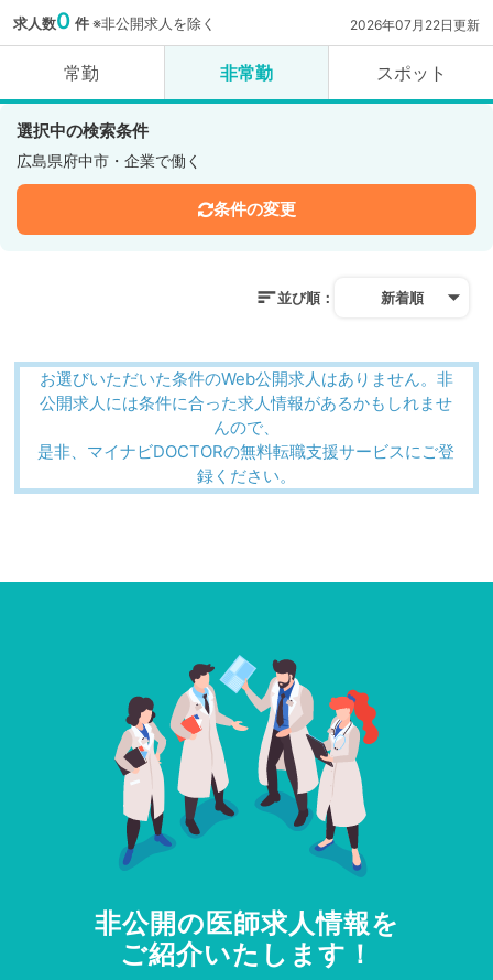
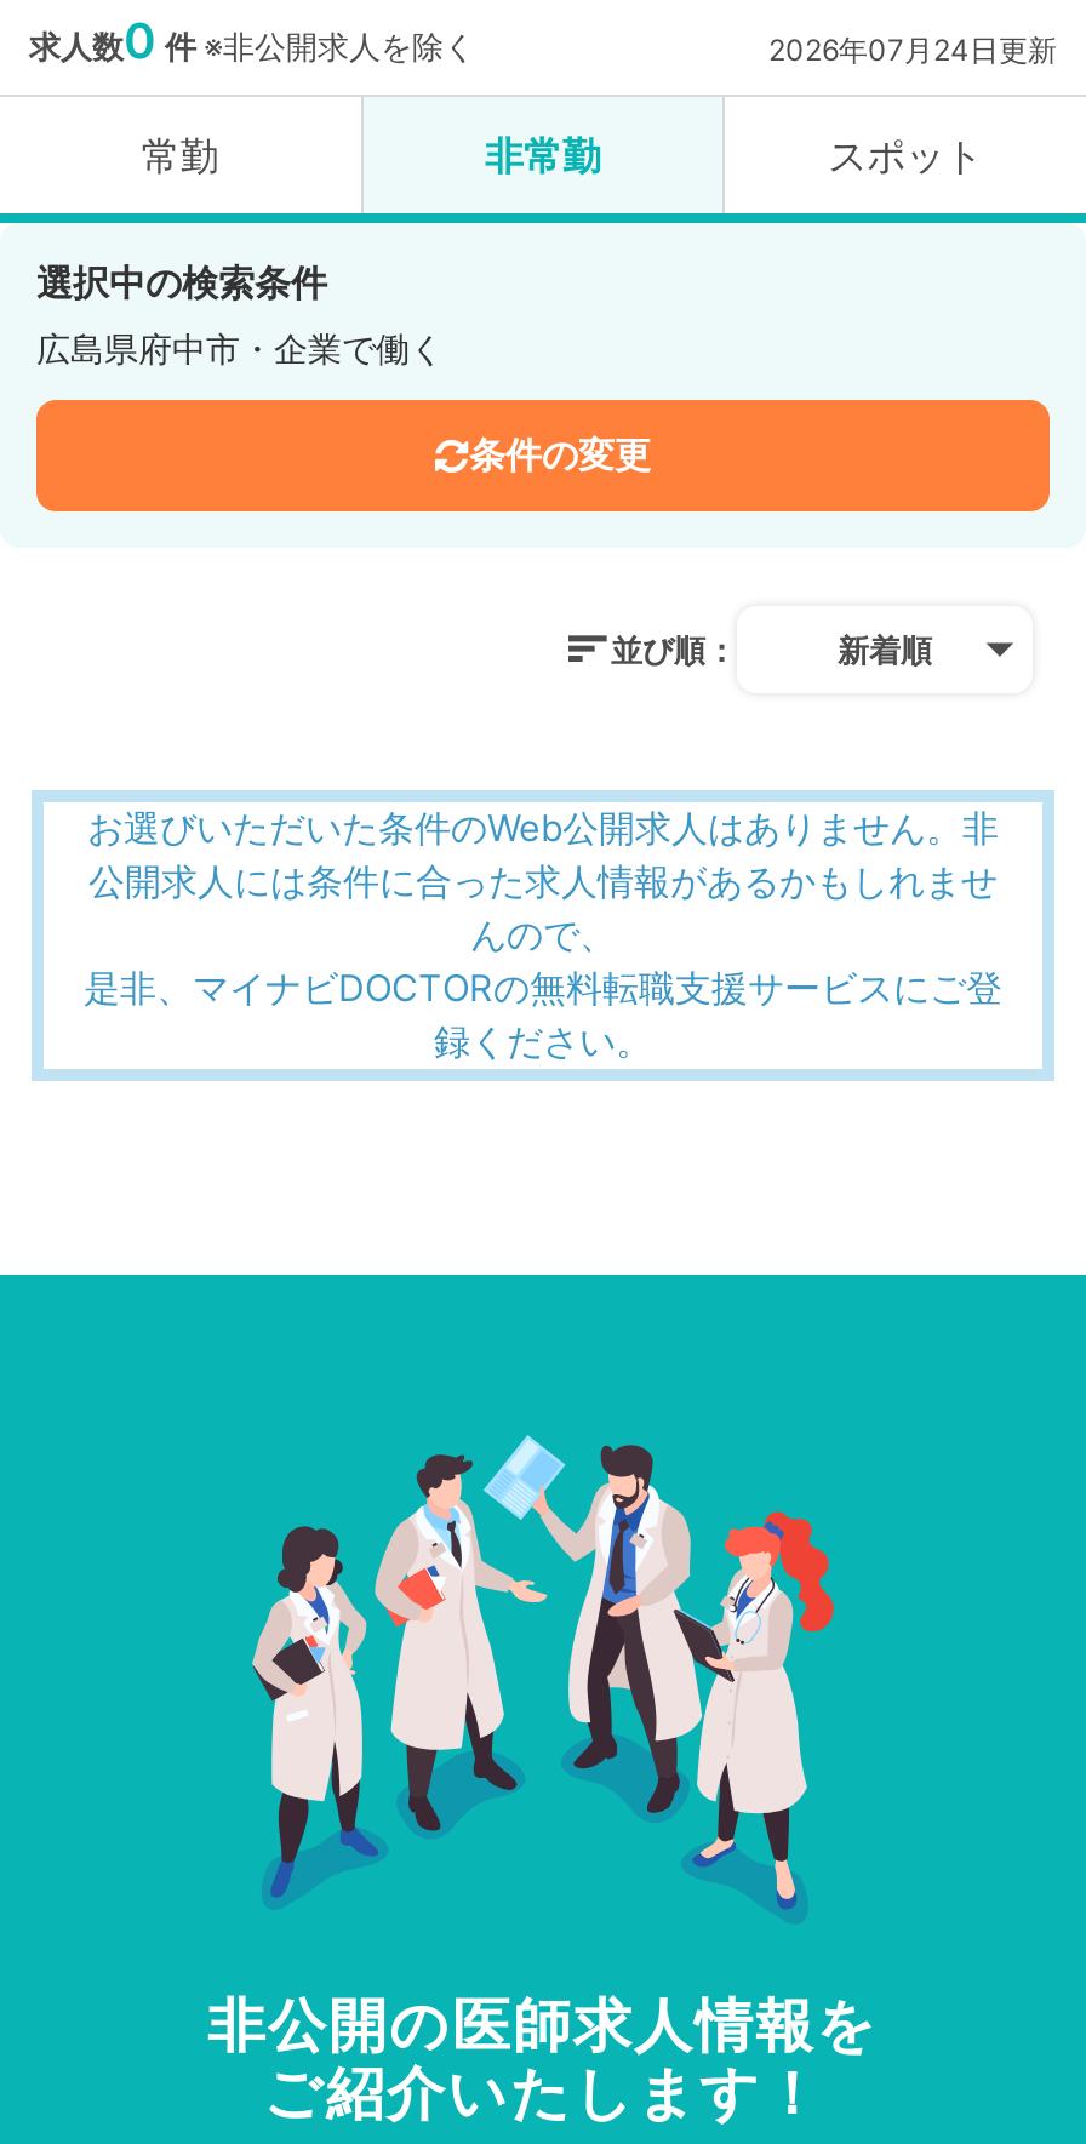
[350,17,480,33] 2026年07月22日更新 -> [768,32,1057,68] 2026年07月24日更新

